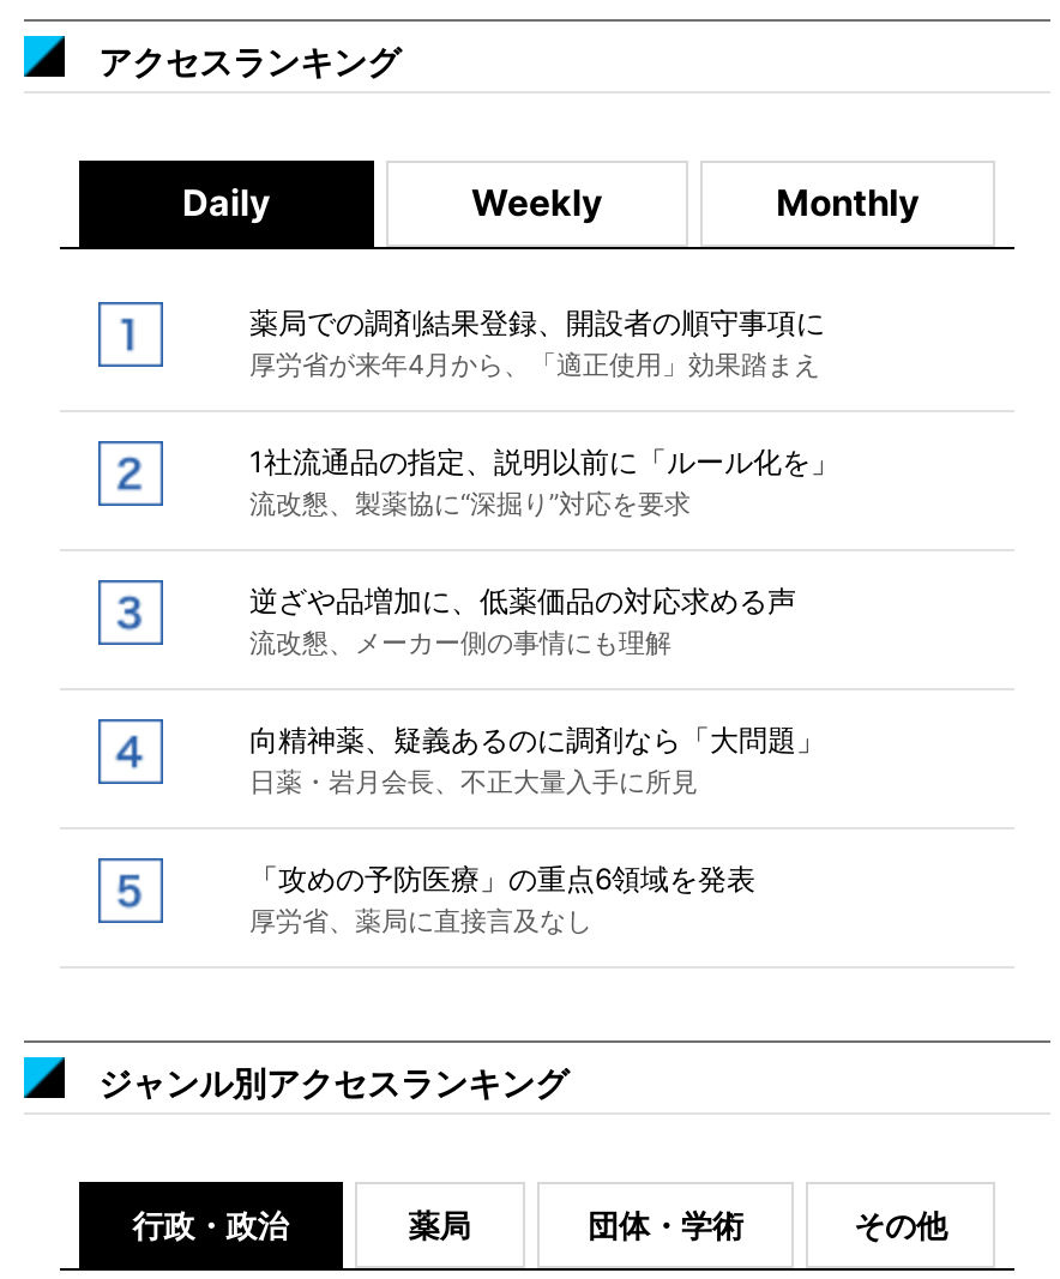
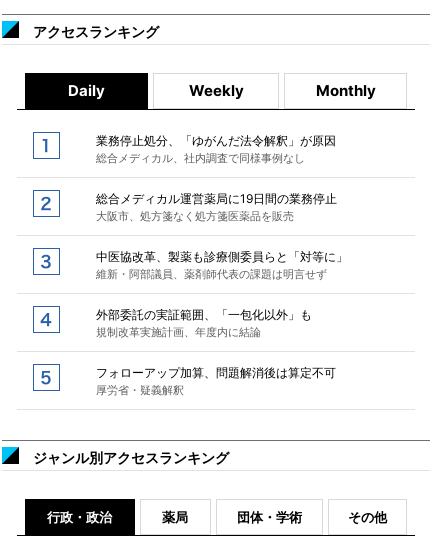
[249,304,825,381] 薬局での調剤結果登録、開設者の順守事項に | 厚労省が来年4月から、「適正使用」効果踏まえ -> [96,133,336,165] 業務停止処分、「ゆがんだ法令解釈」が原因 | 総合メディカル、社内調査で同様事例なし
[249,444,839,520] 1社流通品の指定、説明以前に「ルール化を」 | 流改懇、製薬協に“深掘り”対応を要求 -> [96,191,337,223] 総合メディカル運営薬局に19日間の業務停止 | 大阪市、処方箋なく処方箋医薬品を販売
[249,583,796,659] 逆ざや品増加に、低薬価品の対応求める声 | 流改懇、メーカー側の事情にも理解 -> [96,249,348,281] 中医協改革、製薬も診療側委員らと「対等に」 | 維新・阿部議員、薬剤師代表の課題は明言せず
[249,722,825,798] 向精神薬、疑義あるのに調剤なら「大問題」 | 日薬・岩月会長、不正大量入手に所見 -> [96,307,312,339] 外部委託の実証範囲、「一包化以外」も | 規制改革実施計画、年度内に結論
[249,861,755,937] 「攻めの予防医療」の重点6領域を発表 | 厚労省、薬局に直接言及なし -> [96,365,336,397] フォローアップ加算、問題解消後は算定不可 | 厚労省・疑義解釈

